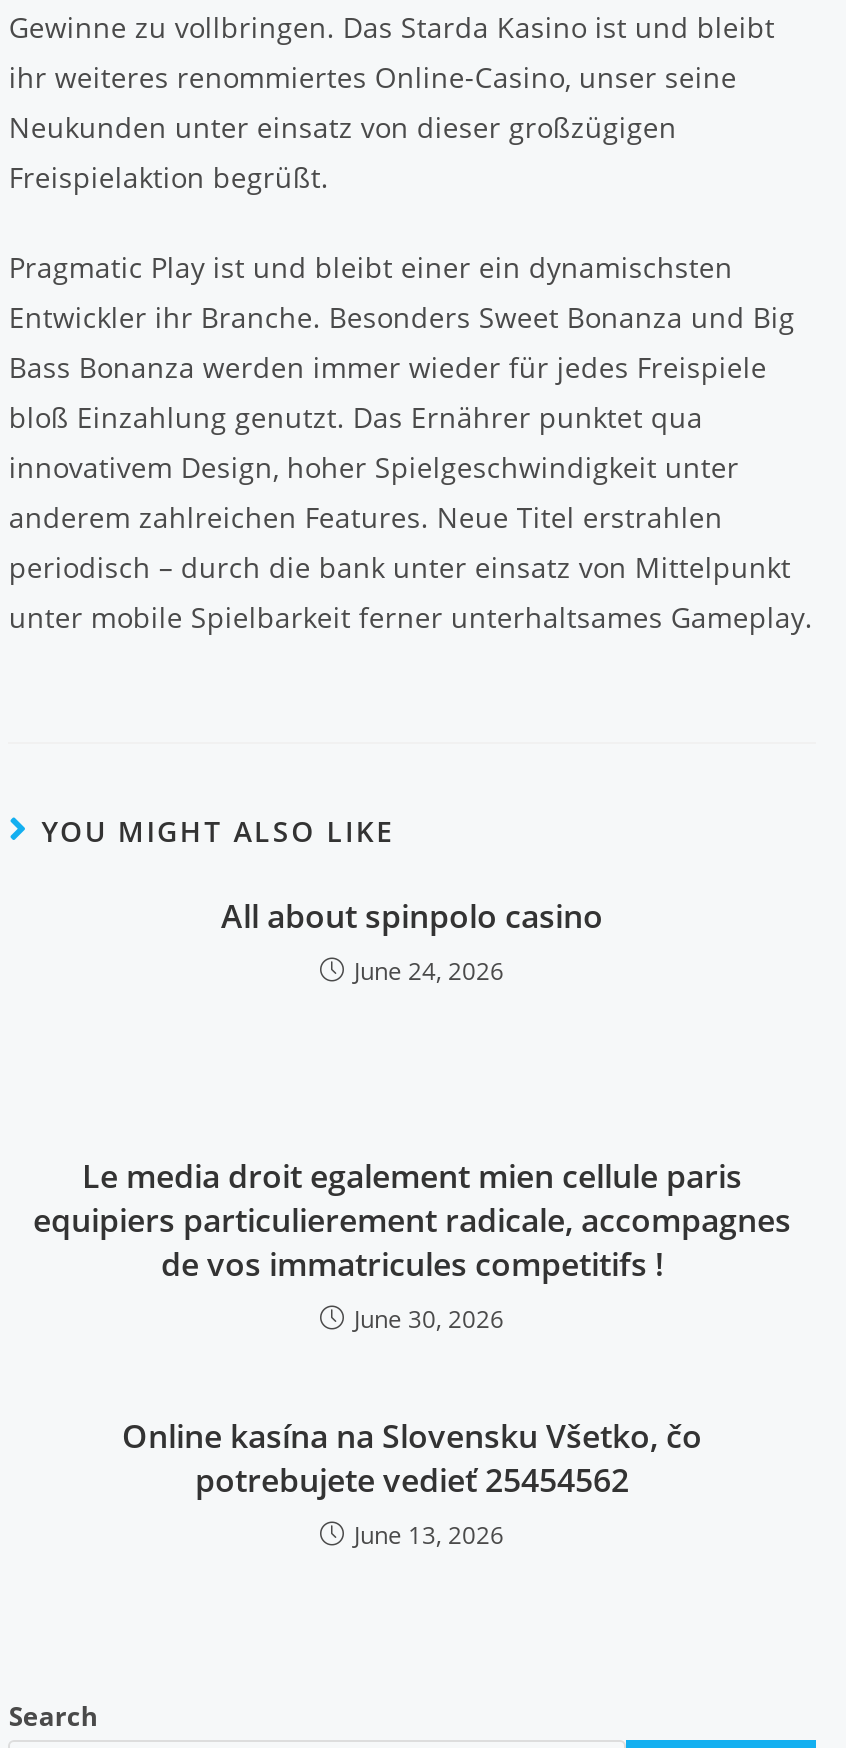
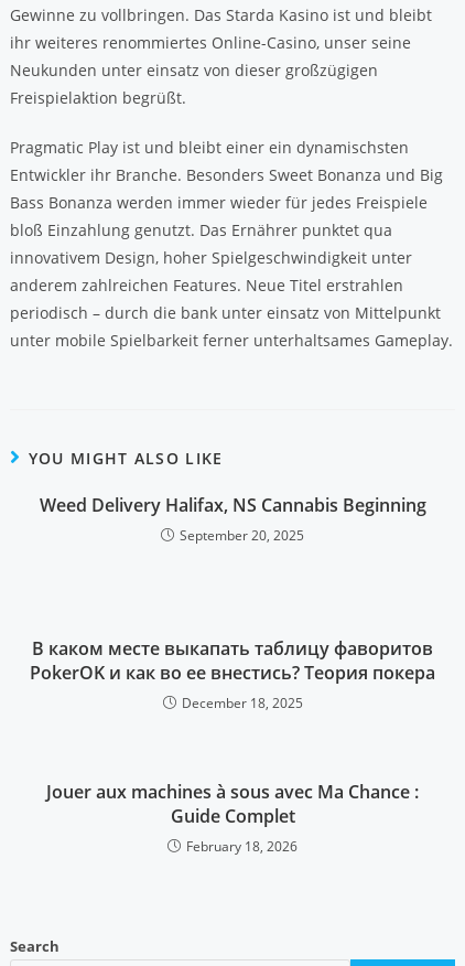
[221,894,603,988] All about spinpolo casino | June 24, 2026 -> [39,493,426,545] Weed Delivery Halifax, NS Cannabis Beginning | September 20, 2025
[33,1154,791,1336] Le media droit egalement mien cellule paris | equipiers particulierement radicale, accompagnes | de vos immatricules competitifs ! | June 30, 2026 -> [30,636,435,712] В каком месте выкапать таблицу фаворитов | PokerOK и как во ее внестись? Теория покера | December 18, 2025
[122,1414,702,1552] Online kasína na Slovensku Všetko, čo | potrebujete vedieť 25454562 | June 13, 2026 -> [46,779,419,856] Jouer aux machines à sous avec Ma Chance : | Guide Complet | February 18, 2026

